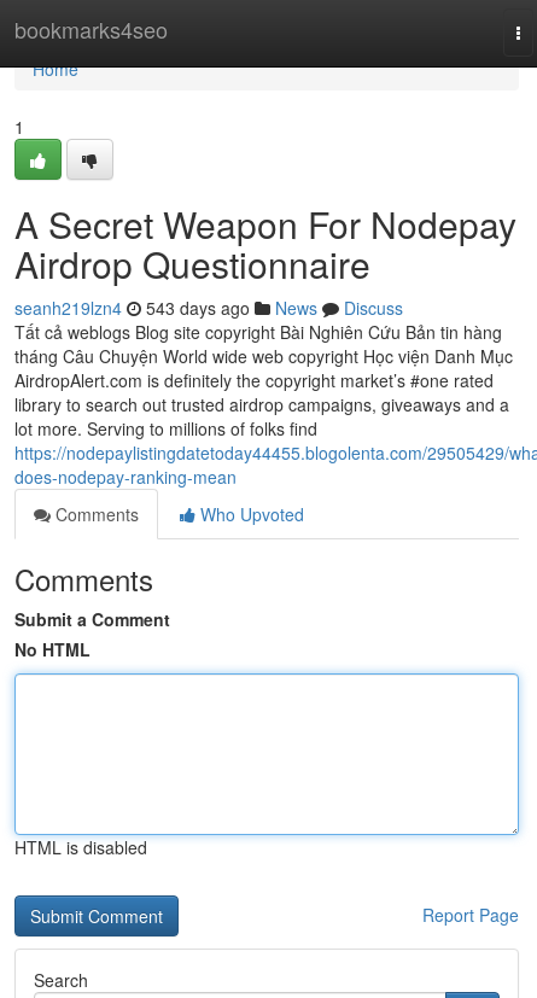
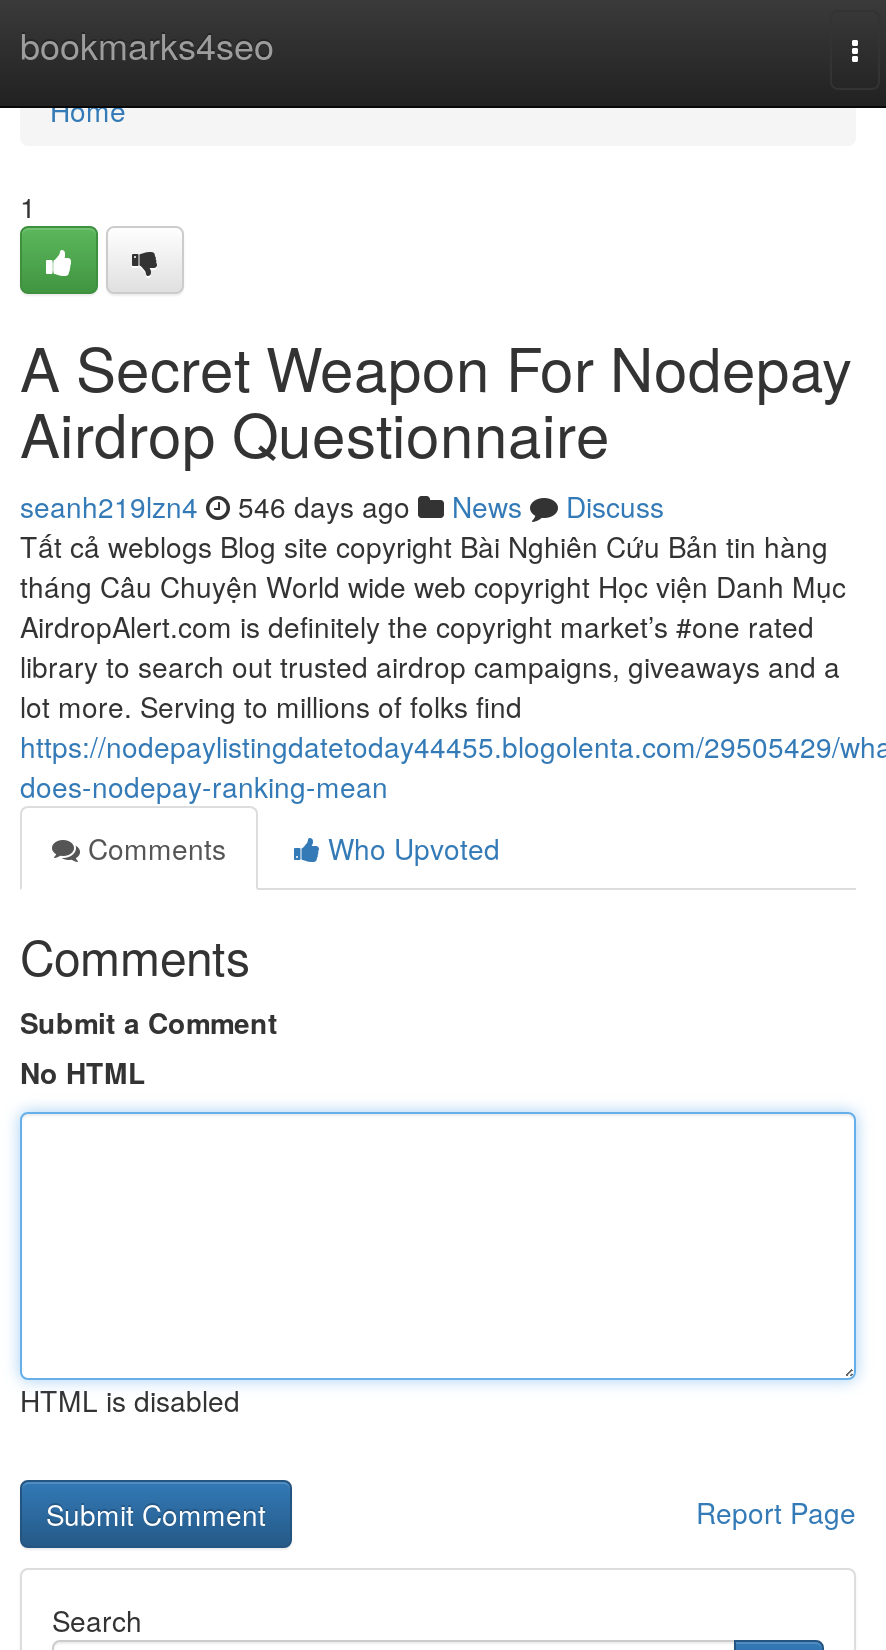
[14,296,403,320] seanh219lzn4 543 days ago News Discuss -> [20,486,664,526] seanh219lzn4 546 days ago News Discuss

